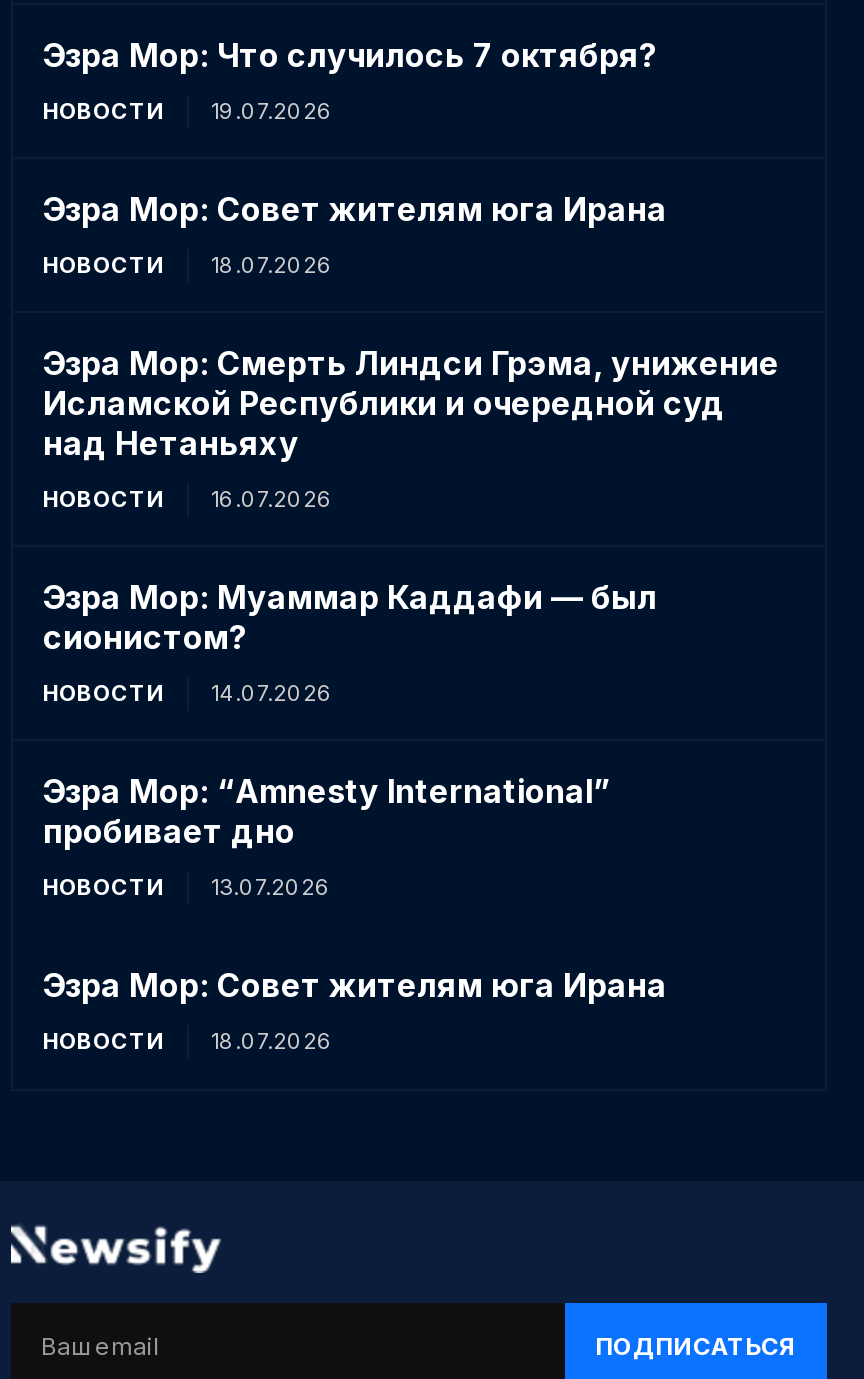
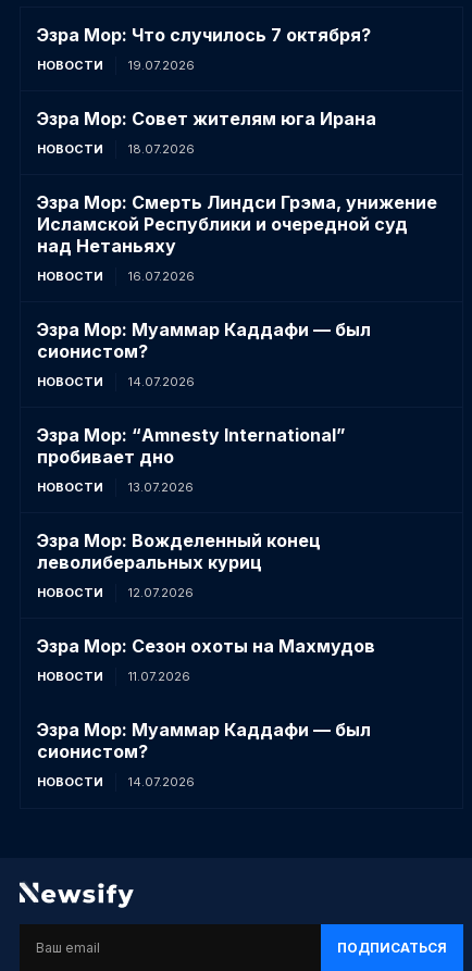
[43,964,667,1004] Эзра Мор: Совет жителям юга Ирана -> [37,529,321,573] Эзра Мор: Вожделенный конец | леволиберальных куриц
[211,1026,333,1054] 18.07.2026 -> [37,585,375,789] 12.07.2026 | Эзра Мор: Сезон охоты на Махмудов | НОВОСТИ | 11.07.2026 | Эзра Мор: Муаммар Каддафи — был | сионистом? | НОВОСТИ | 14.07.2026

